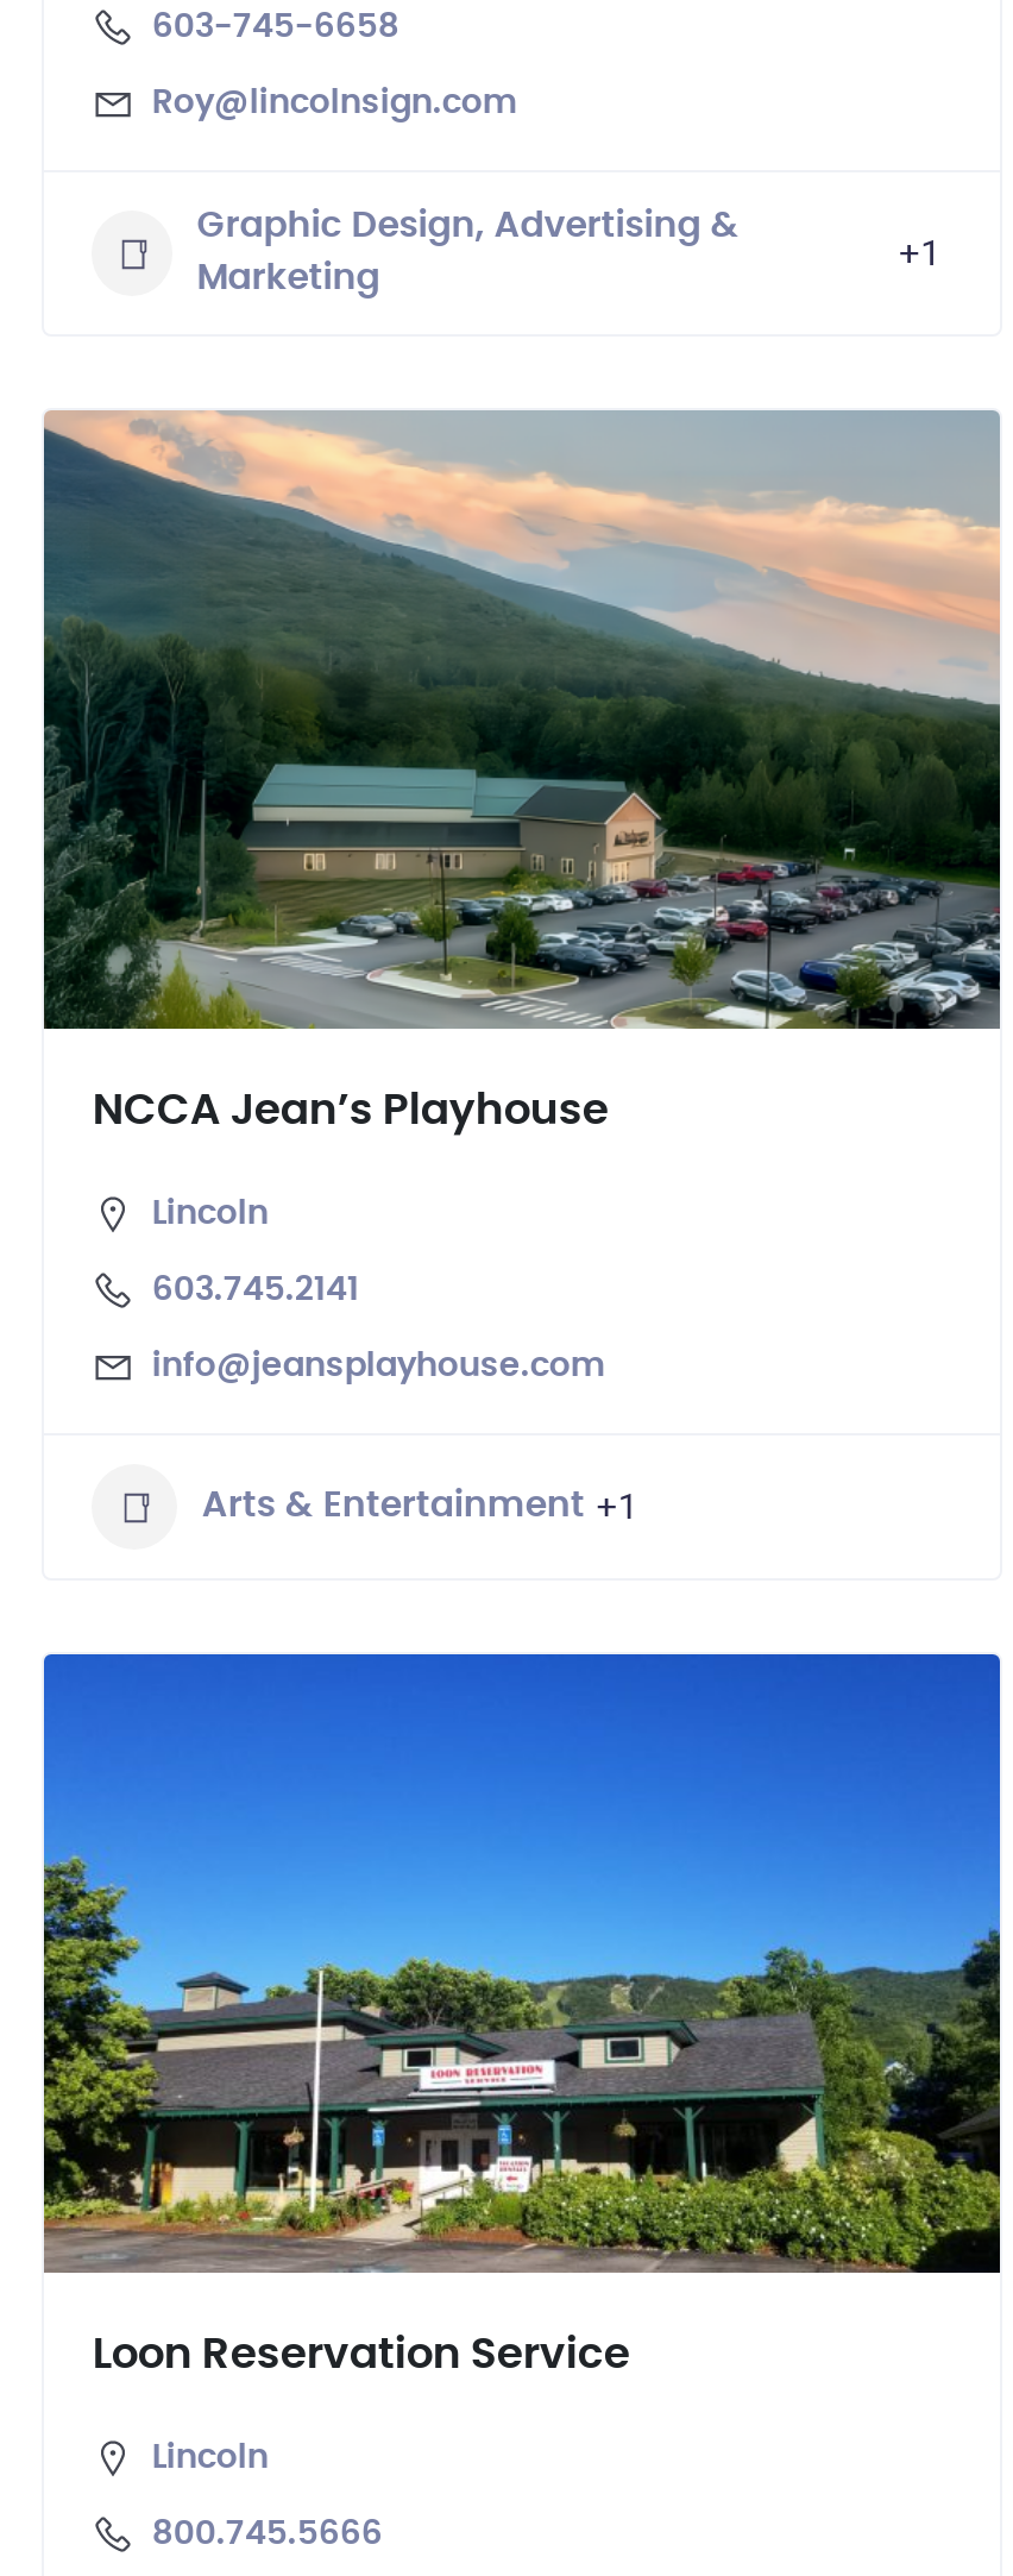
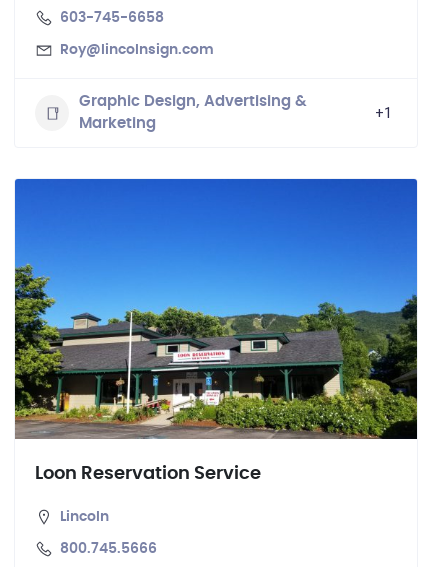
[42,410,1002,1529] [image] | NCCA Jean’s Playhouse | Lincoln | 603.745.2141 | info@jeansplayhouse.com | Arts & Entertainment +1 -> none

